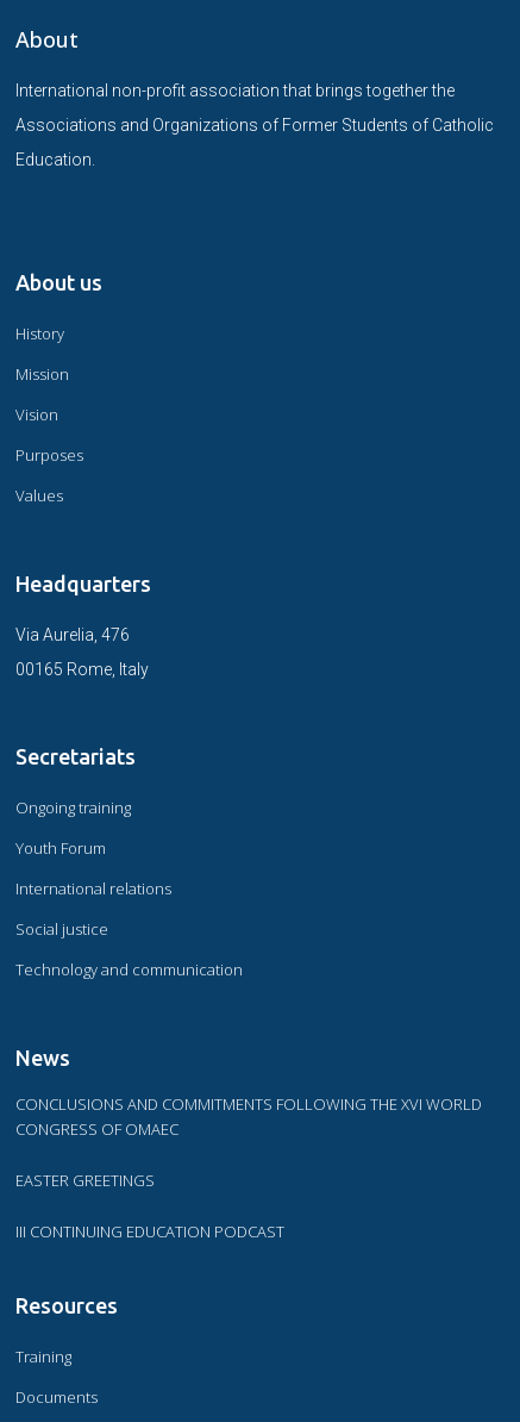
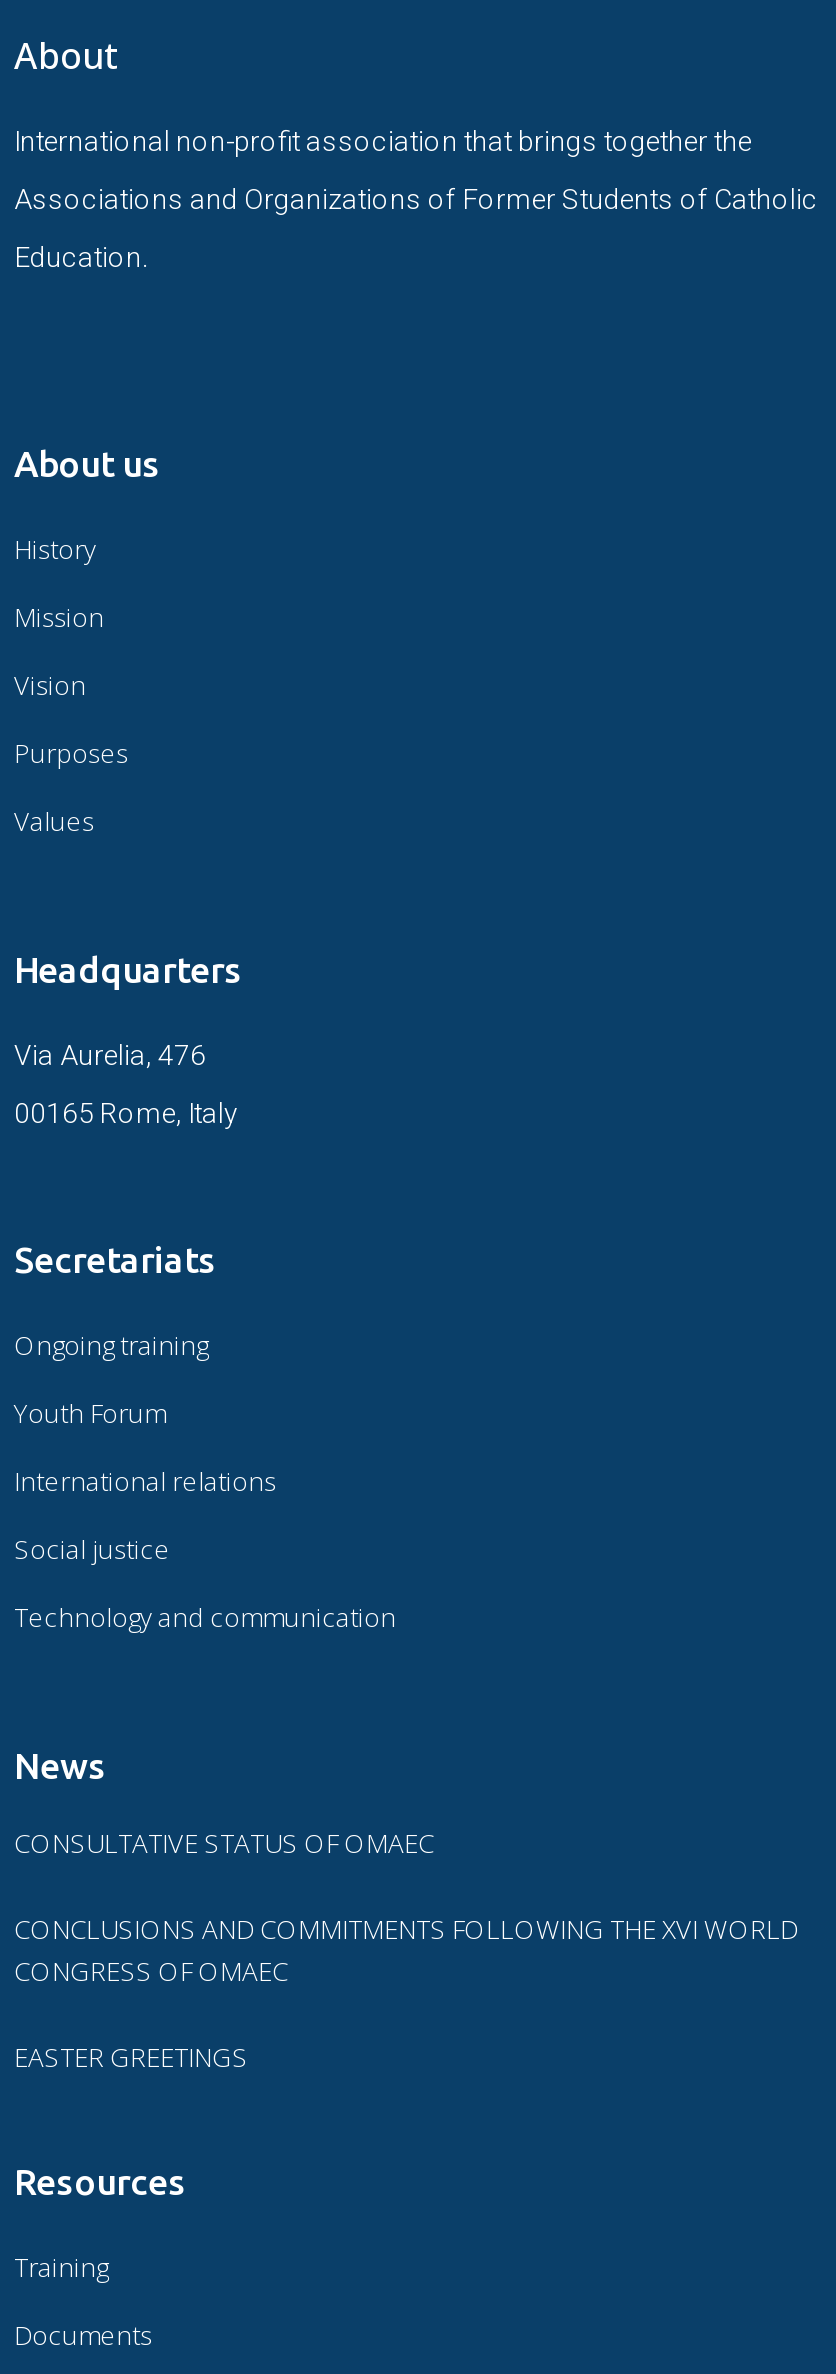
none -> [14,1826,434,1862] CONSULTATIVE STATUS OF OMAEC
moved [15,1094,482,1191] -> [14,1912,798,2076]: CONCLUSIONS AND COMMITMENTS FOLLOWING THE XVI WORLD | CONGRESS OF OMAEC | EASTER GREETINGS
[15,1221,284,1243] III CONTINUING EDUCATION PODCAST -> none

